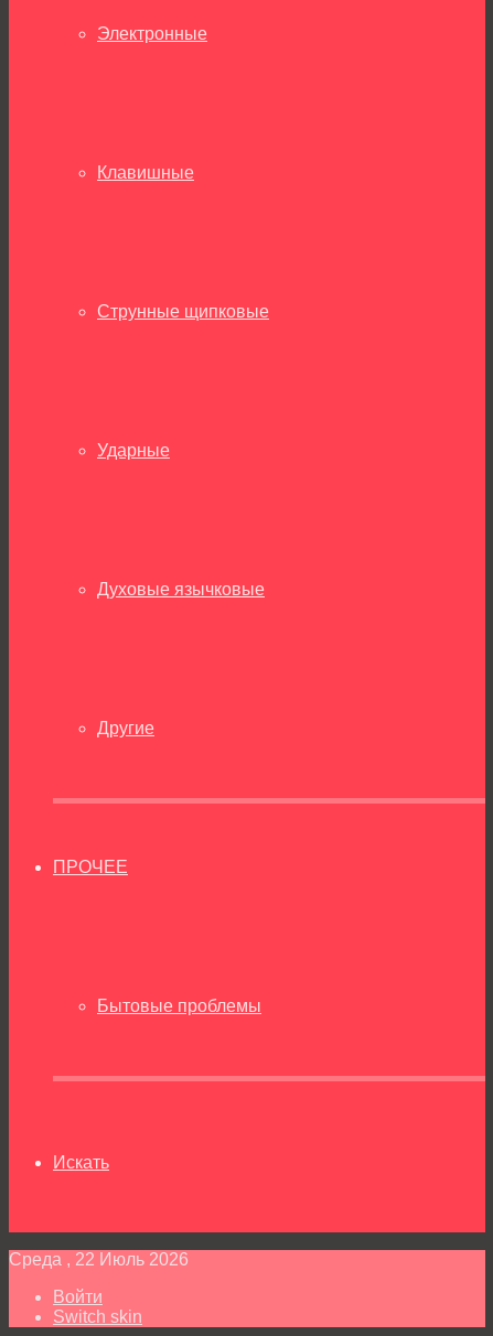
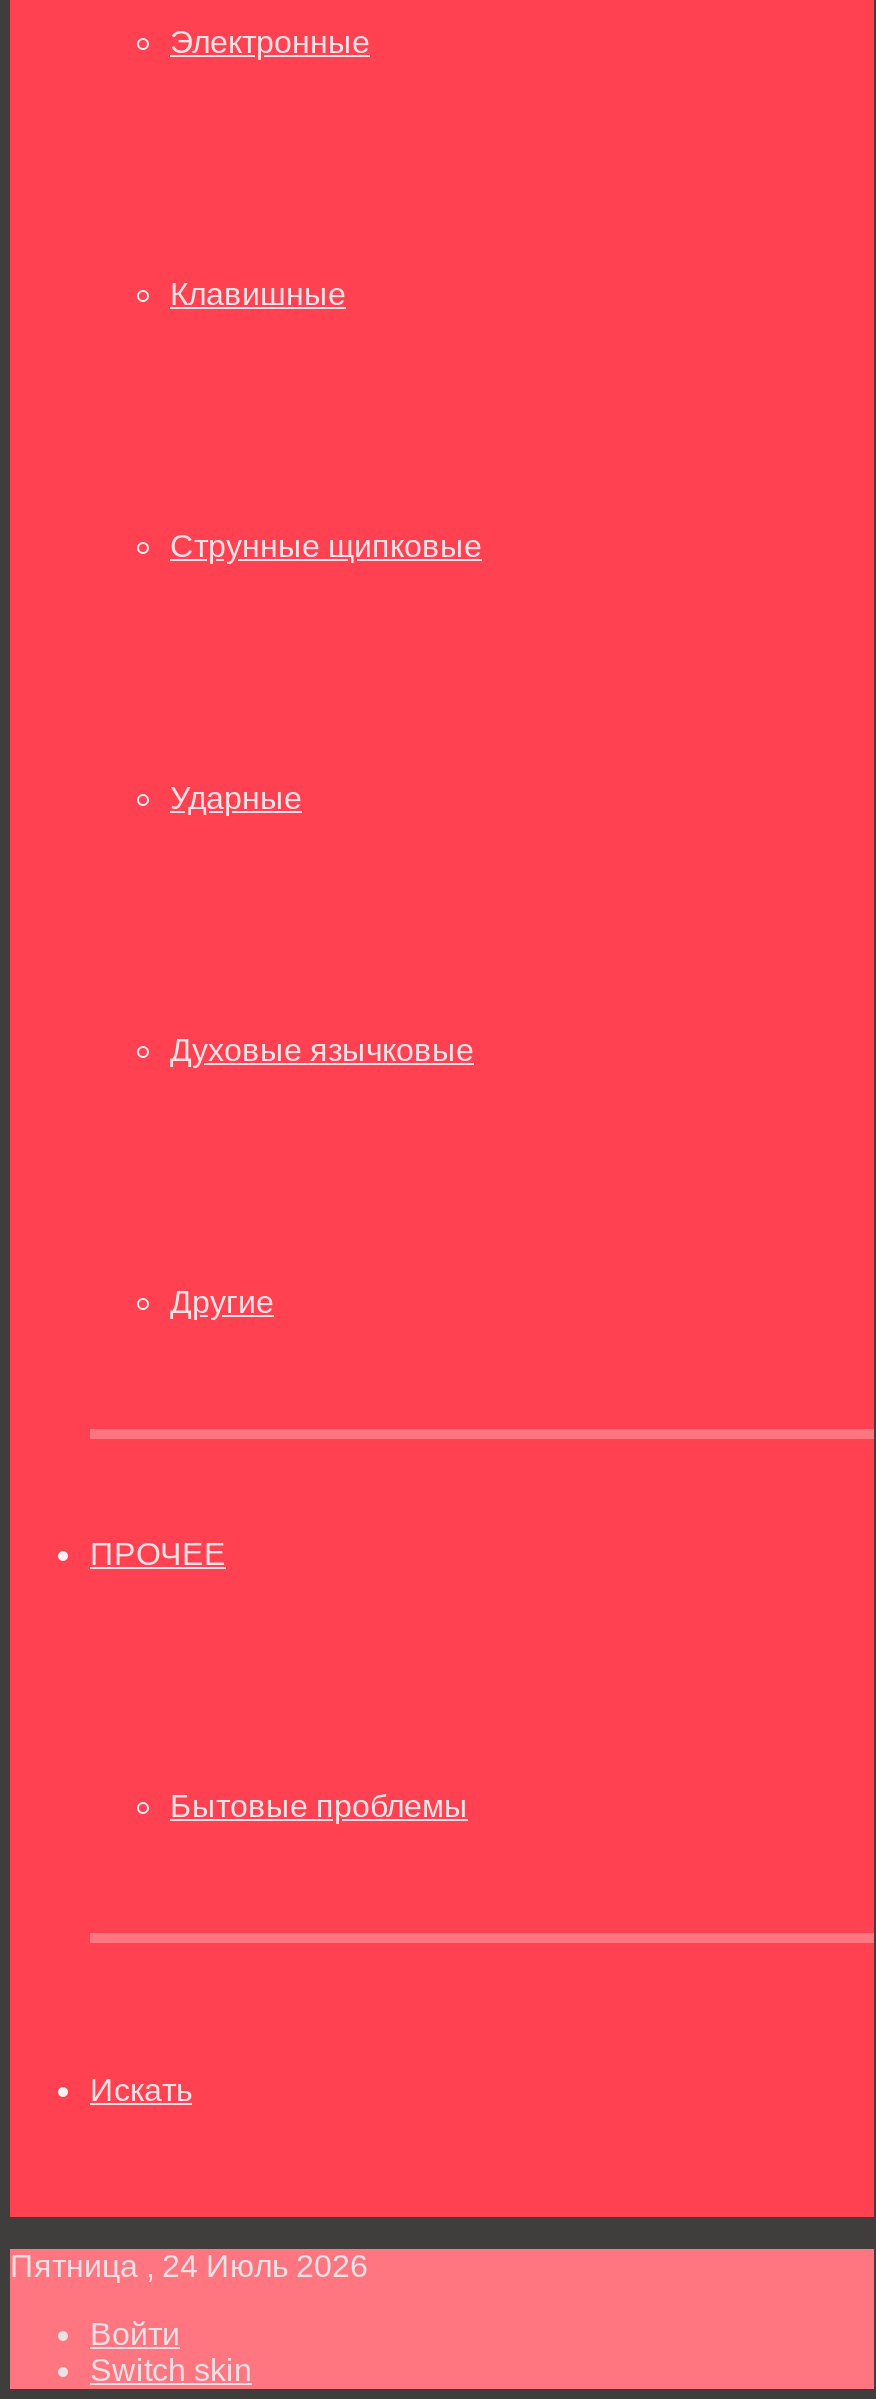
[9,1250,189,1269] Среда , 22 Июль 2026 -> [10,2249,368,2283] Пятница , 24 Июль 2026

